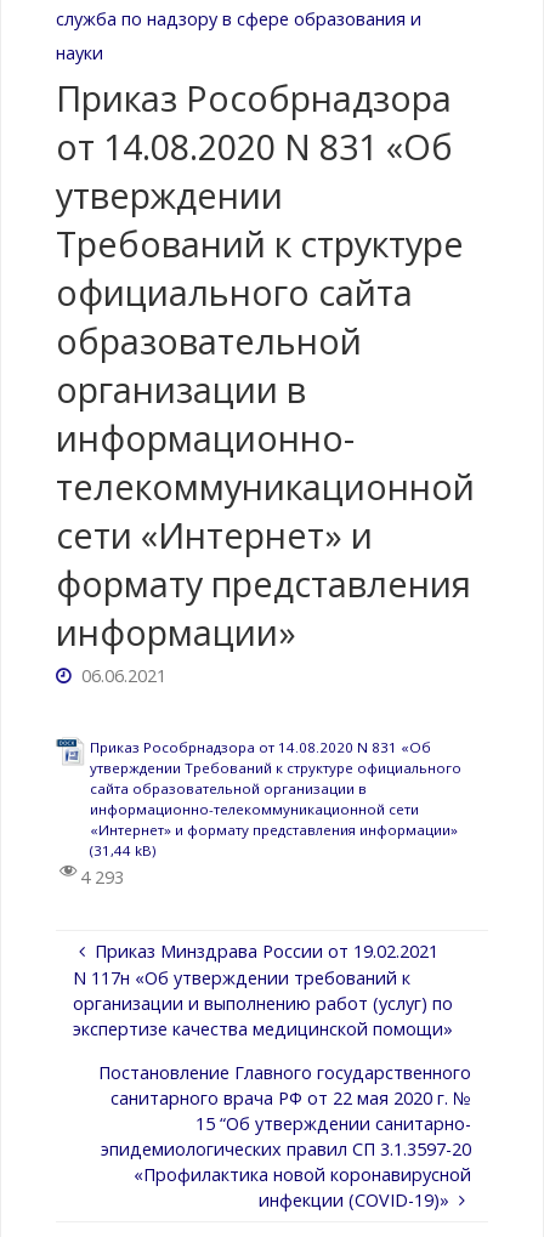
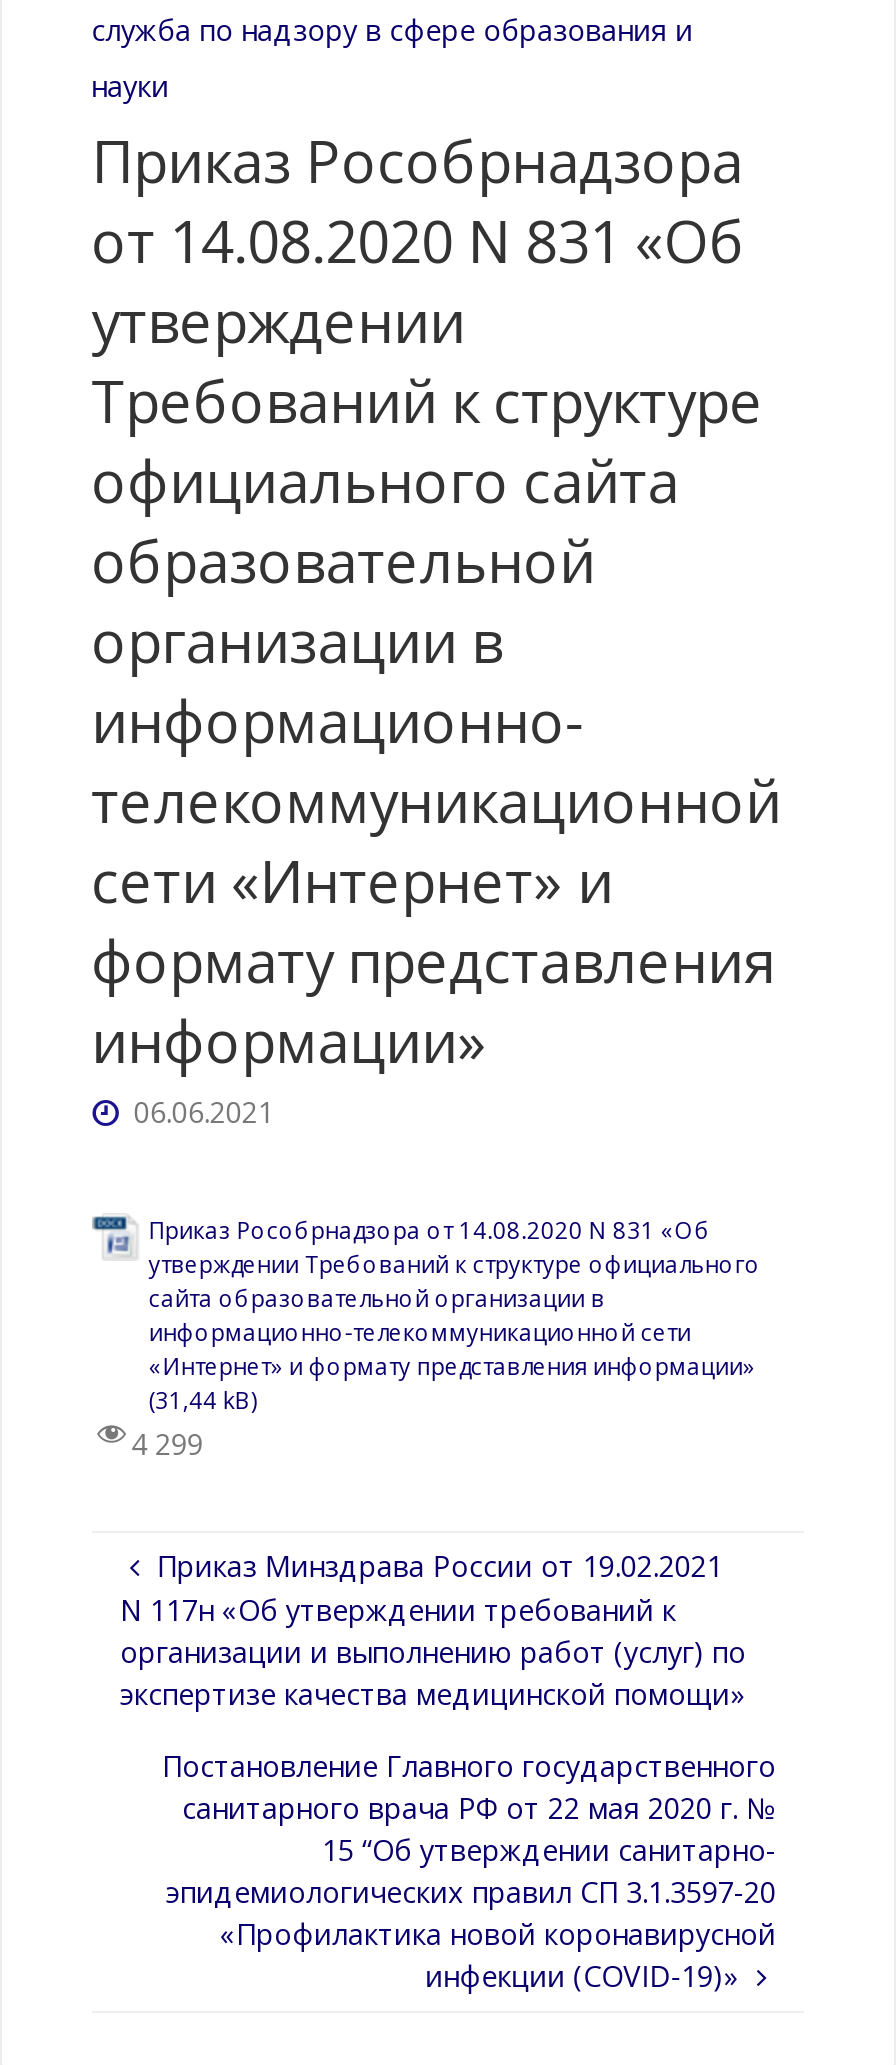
[80,866,123,889] 4 293 -> [131,1426,203,1464] 4 299

